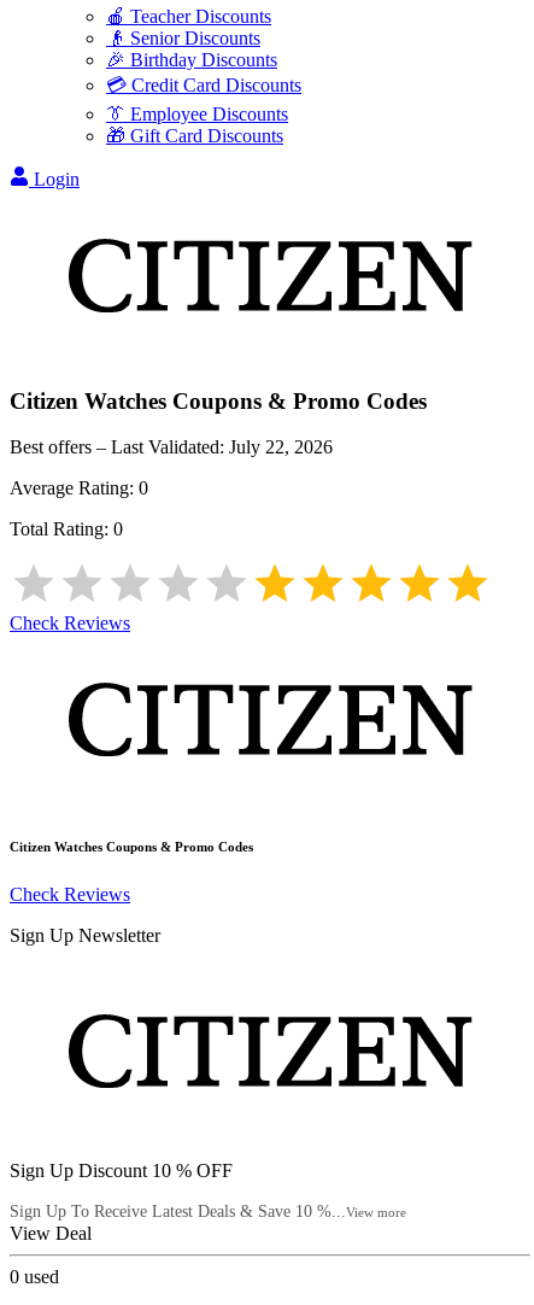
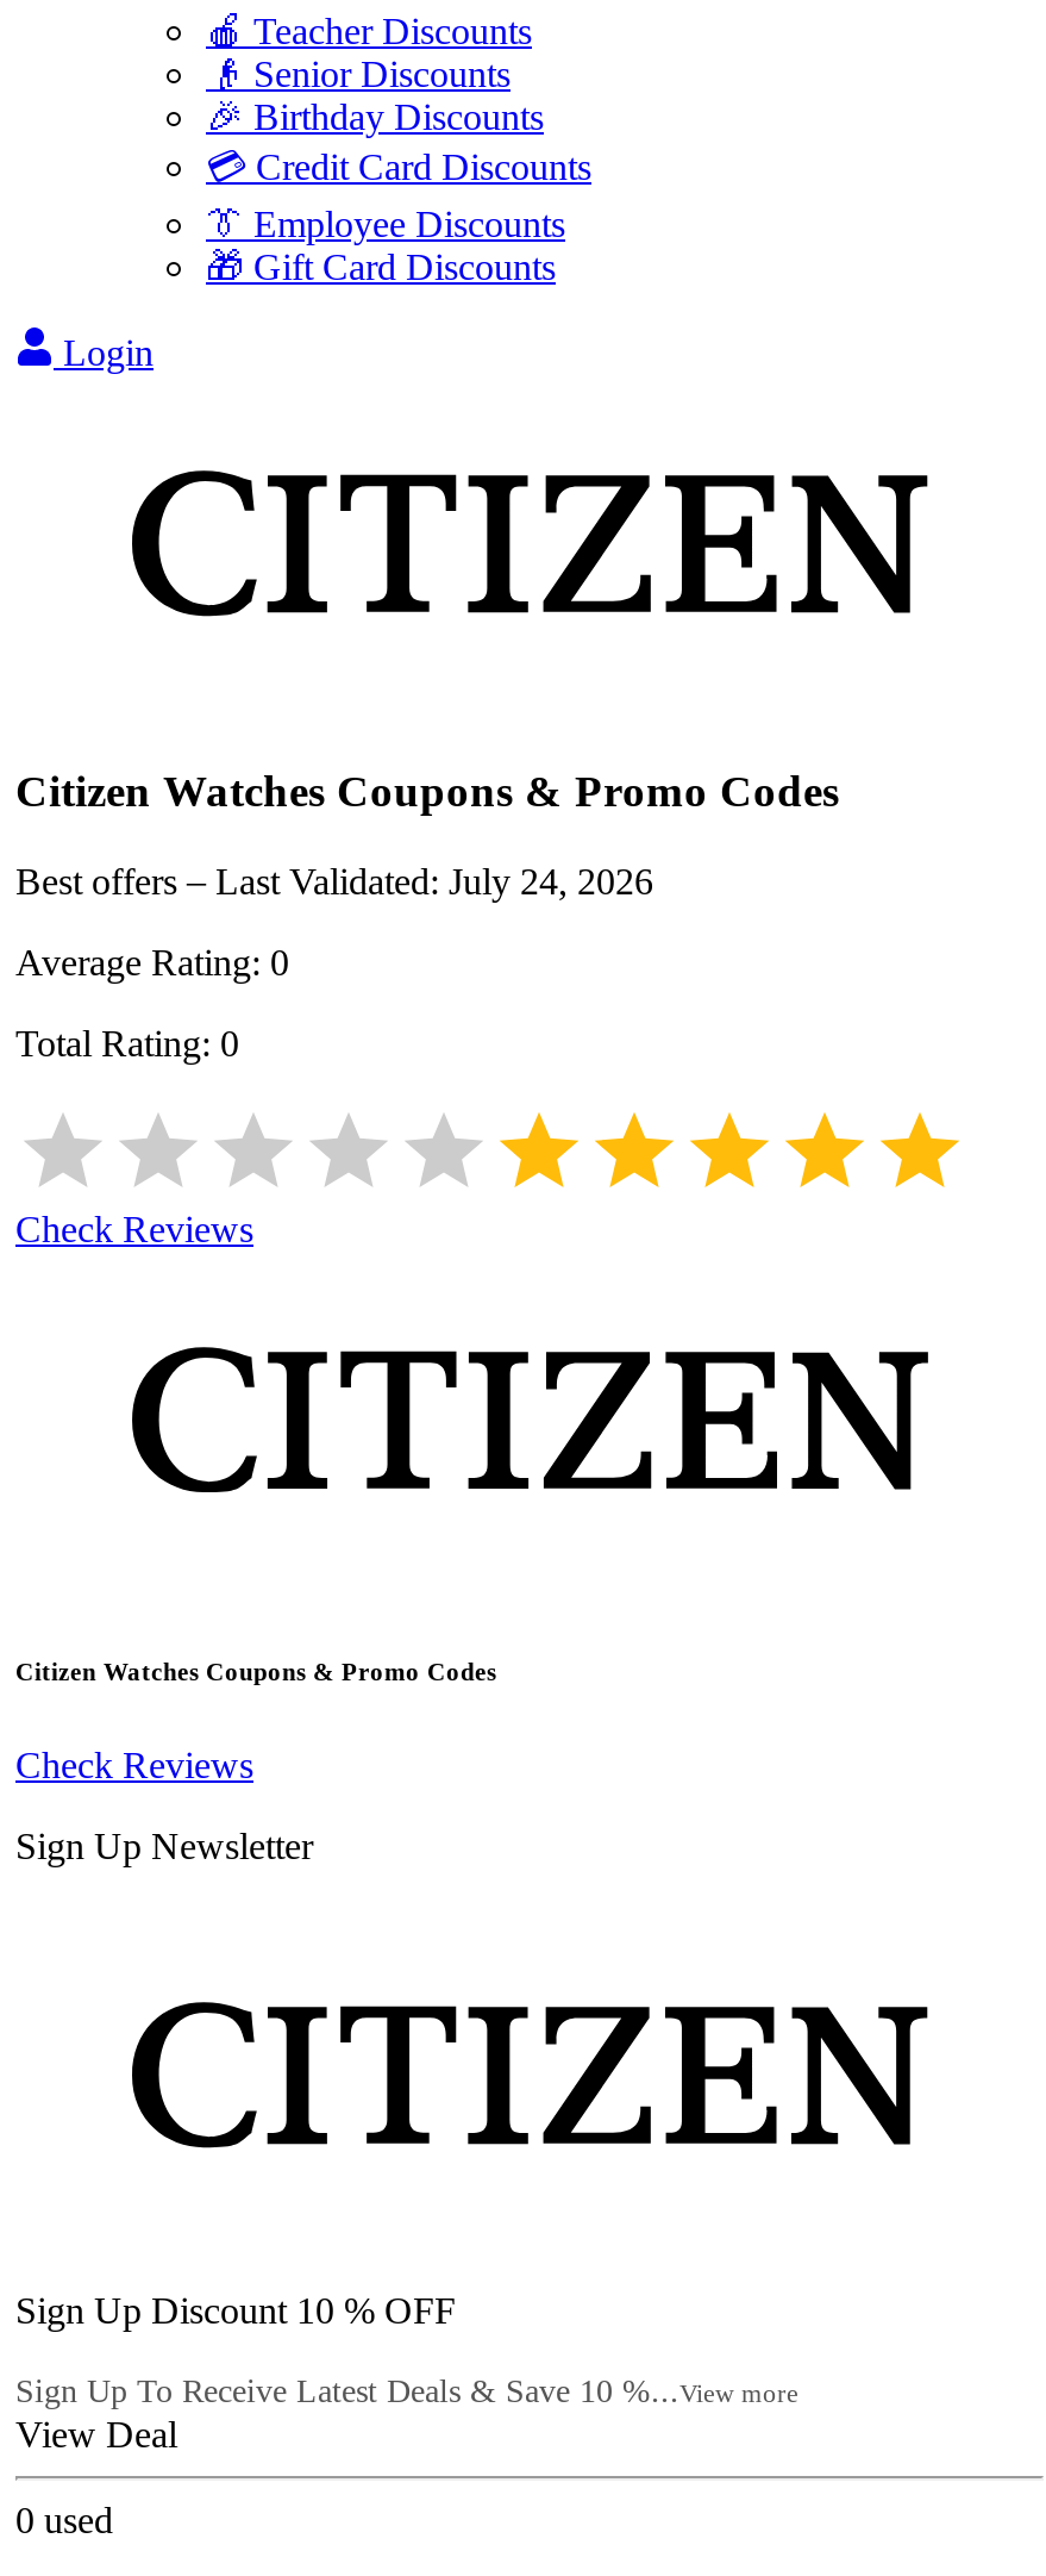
[10,437,333,458] Best offers – Last Validated: July 22, 2026 -> [15,862,653,903] Best offers – Last Validated: July 24, 2026

